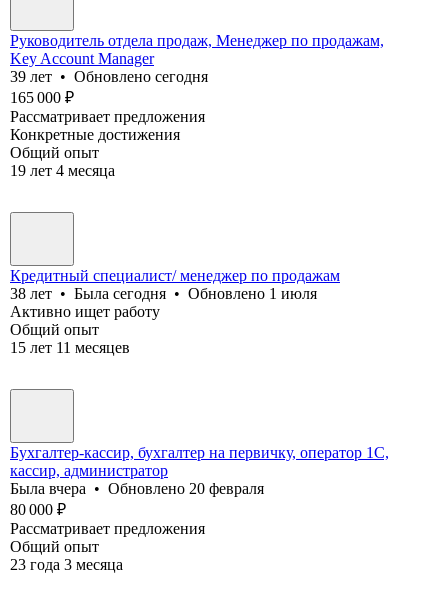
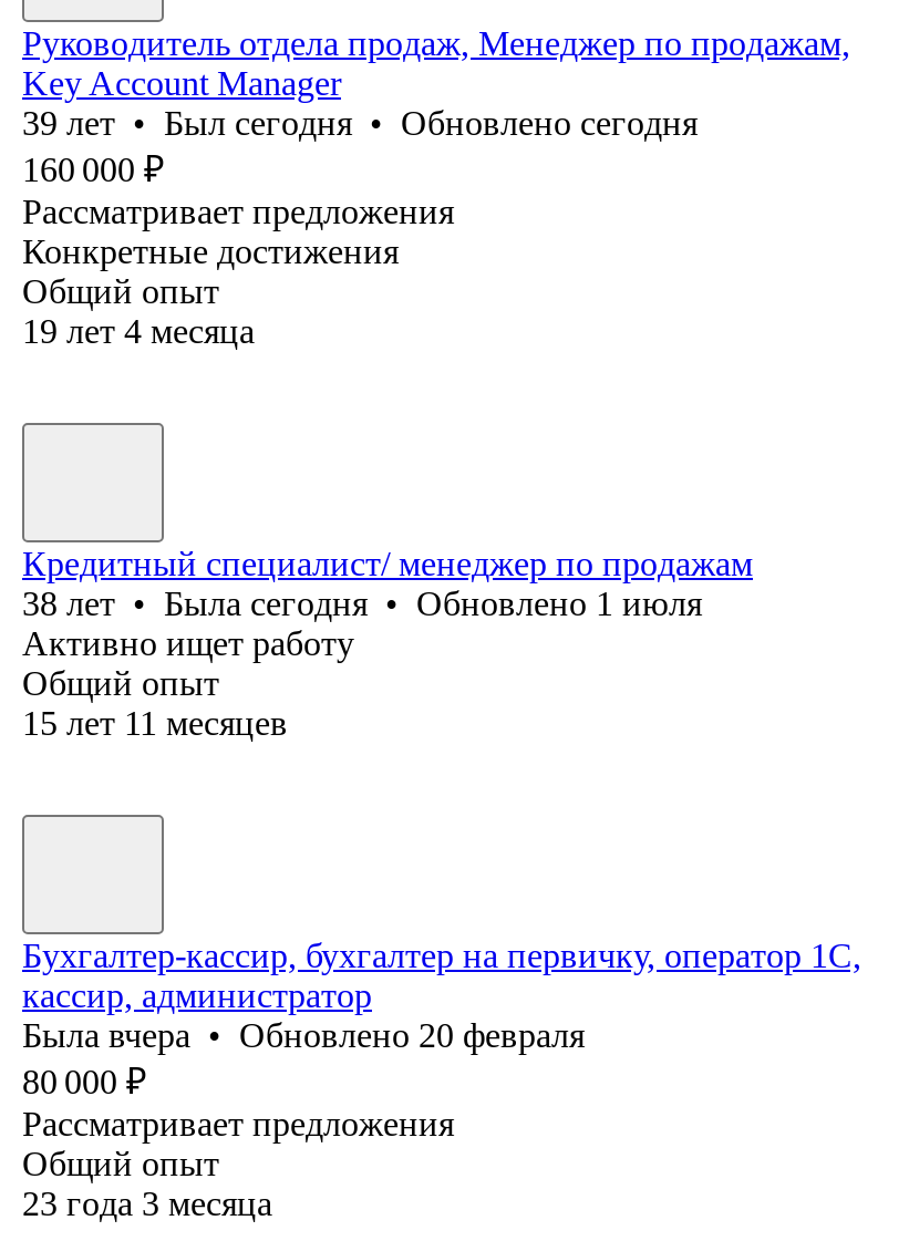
[10,68,208,106] 39 лет • Обновлено сегодня | 165 000 ₽ -> [22,104,698,188] 39 лет • Был сегодня • Обновлено сегодня | 160 000 ₽

